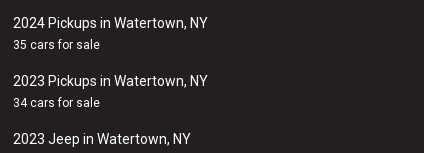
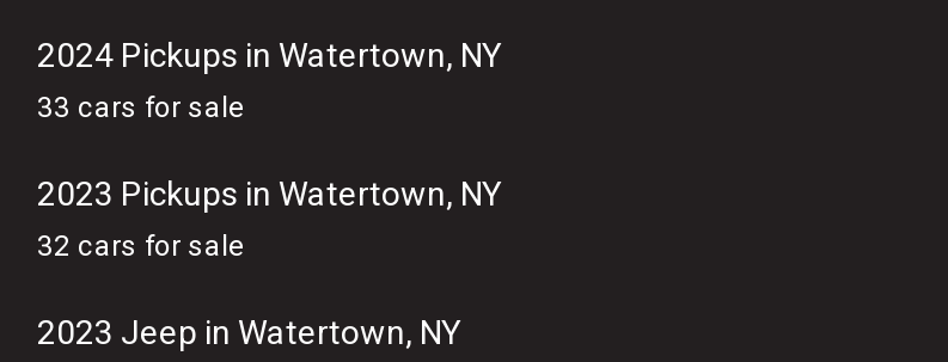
[13,38,100,52] 35 cars for sale -> [37,91,245,124] 33 cars for sale
[13,96,100,110] 34 cars for sale -> [37,229,245,263] 32 cars for sale

